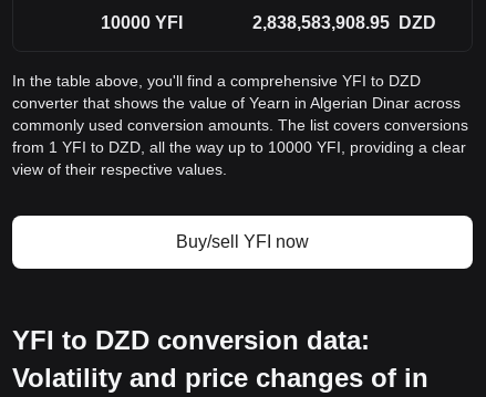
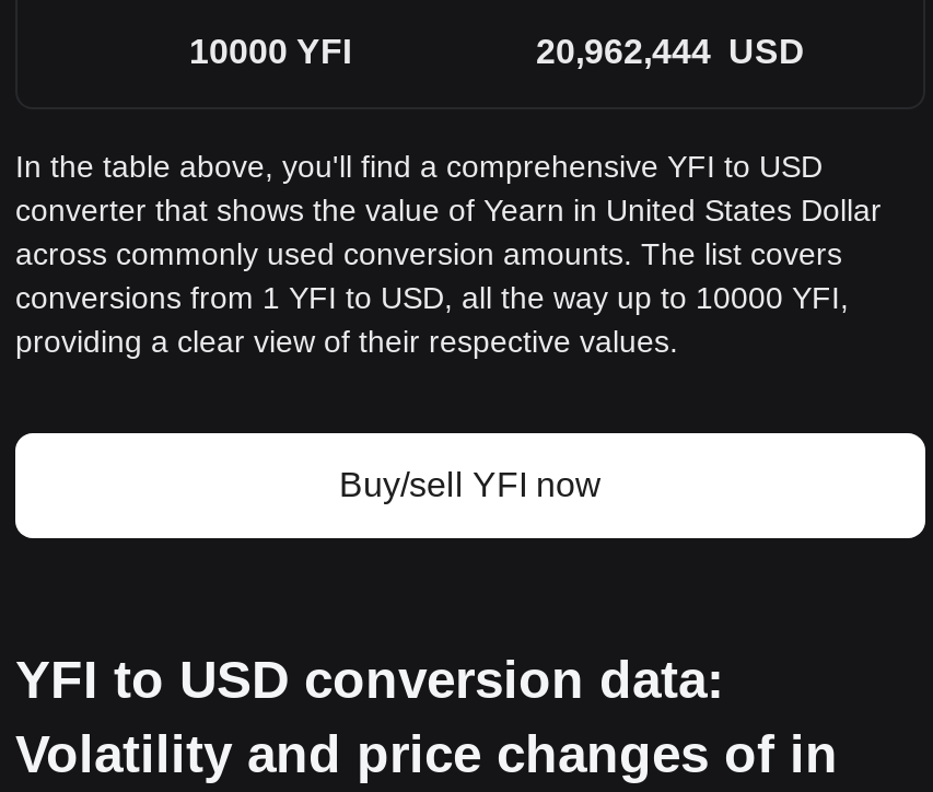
[252,13,436,32] 2,838,583,908.95 DZD -> [536,33,805,70] 20,962,444 USD
[12,72,468,178] In the table above, you'll find a comprehensive YFI to DZD | converter that shows the value of Yearn in Algerian Dinar across | commonly used conversion amounts. The list covers conversions | from 1 YFI to DZD, all the way up to 10000 YFI, providing a clear | view of their respective values. -> [15,149,882,359] In the table above, you'll find a comprehensive YFI to USD | converter that shows the value of Yearn in United States Dollar | across commonly used conversion amounts. The list covers | conversions from 1 YFI to USD, all the way up to 10000 YFI, | providing a clear view of their respective values.
[12,325,370,355] YFI to DZD conversion data: -> [15,650,724,709] YFI to USD conversion data:

